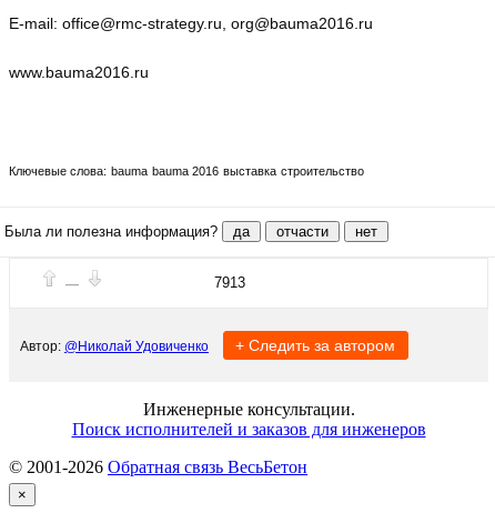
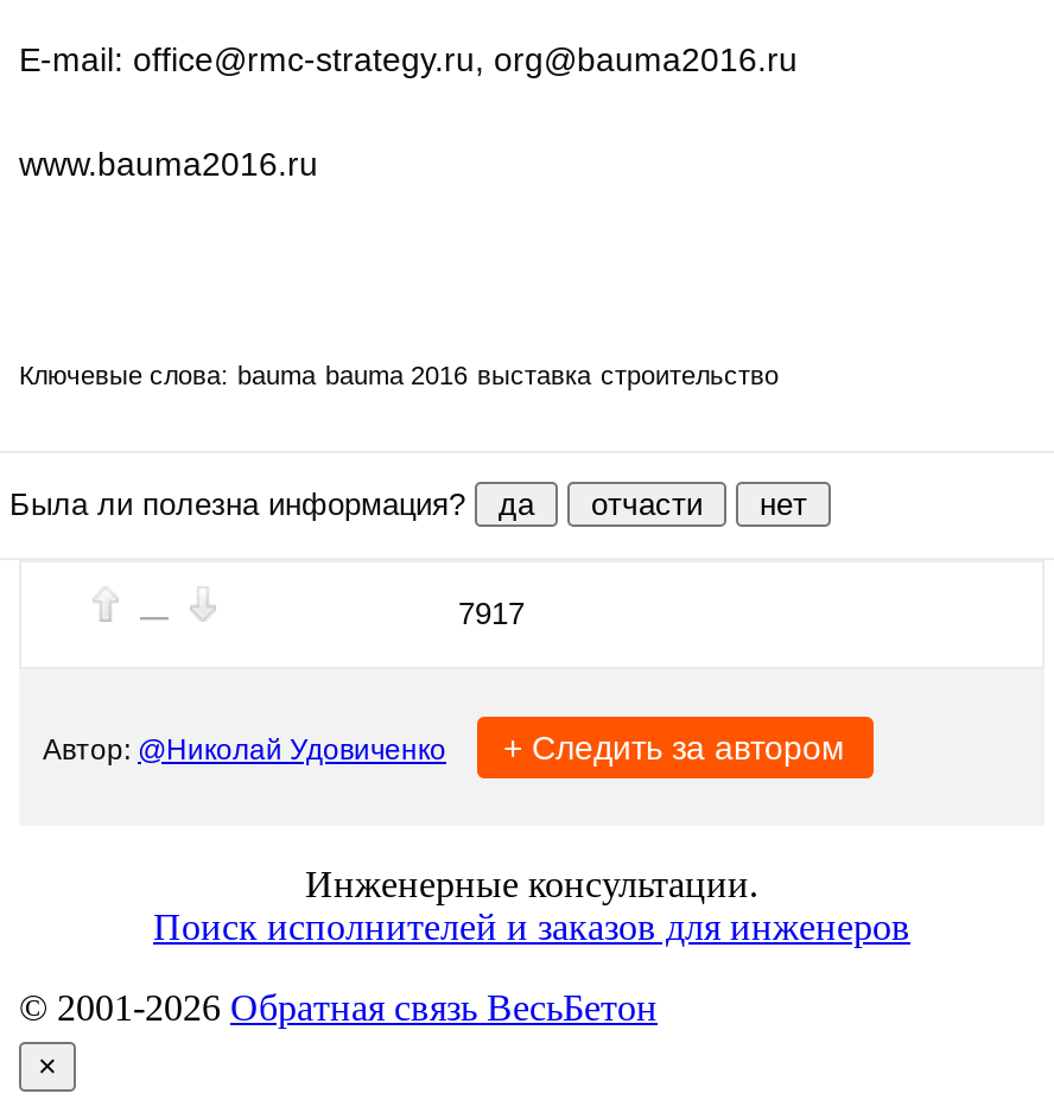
[214,274,245,291] 7913 -> [458,595,525,631] 7917

